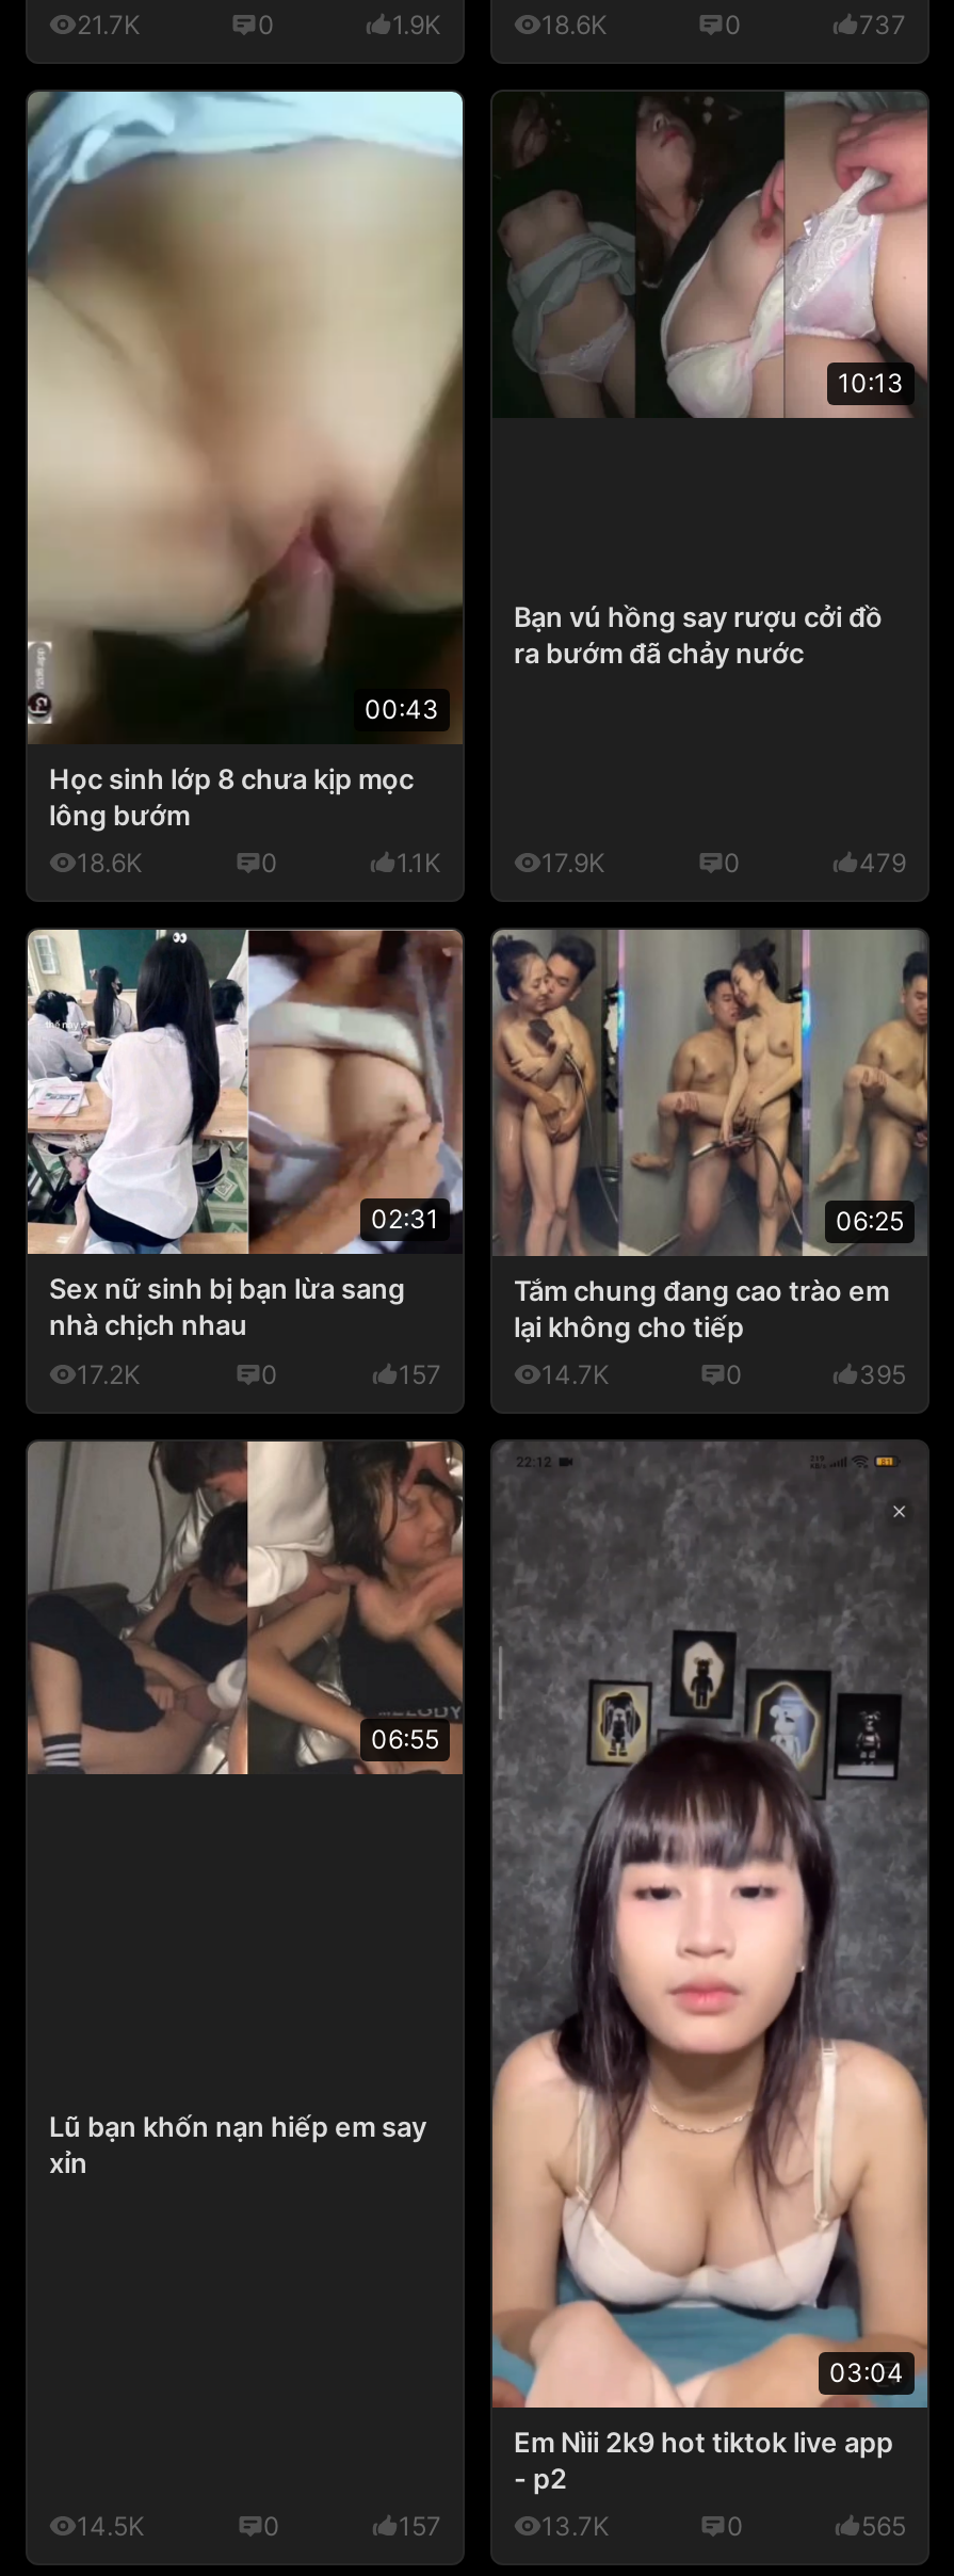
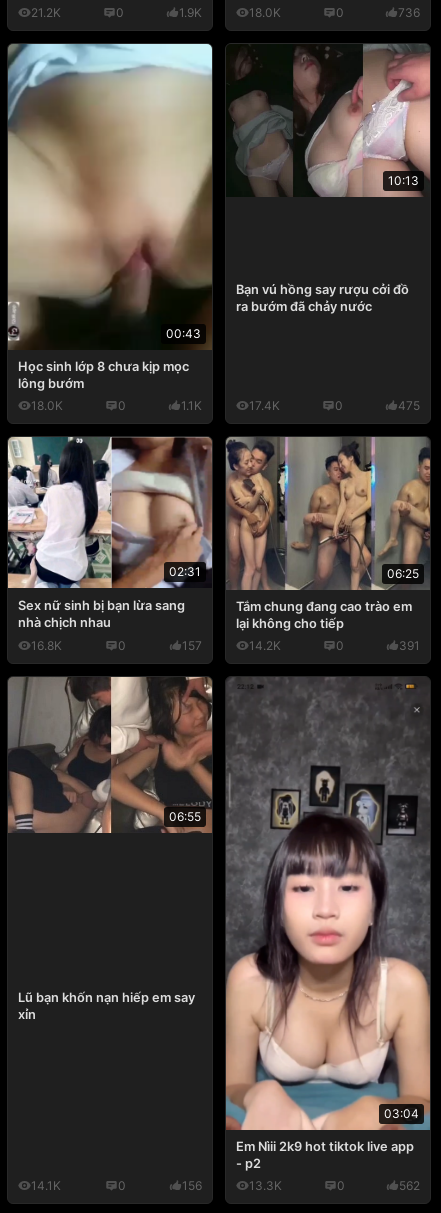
[77,10,141,42] 21.7K -> [31,5,61,20] 21.2K
[541,10,608,42] 18.6K -> [249,5,281,20] 18.0K
[859,10,906,42] 737 -> [398,5,420,20] 736
[77,848,143,880] 18.6K -> [31,398,63,413] 18.0K
[541,848,605,880] 17.9K -> [249,398,280,413] 17.4K
[859,848,906,880] 479 -> [398,398,420,413] 475
[77,1359,141,1391] 17.2K -> [31,638,62,653] 16.8K
[541,1359,610,1391] 14.7K -> [249,638,281,653] 14.2K
[859,1359,906,1391] 395 -> [399,638,420,653] 391
[77,2511,145,2543] 14.5K -> [31,1178,61,1193] 14.1K
[399,2511,441,2543] 157 -> [182,1178,202,1193] 156
[541,2511,610,2543] 13.7K -> [249,1178,282,1193] 13.3K
[861,2511,906,2543] 565 -> [399,1178,420,1193] 562

